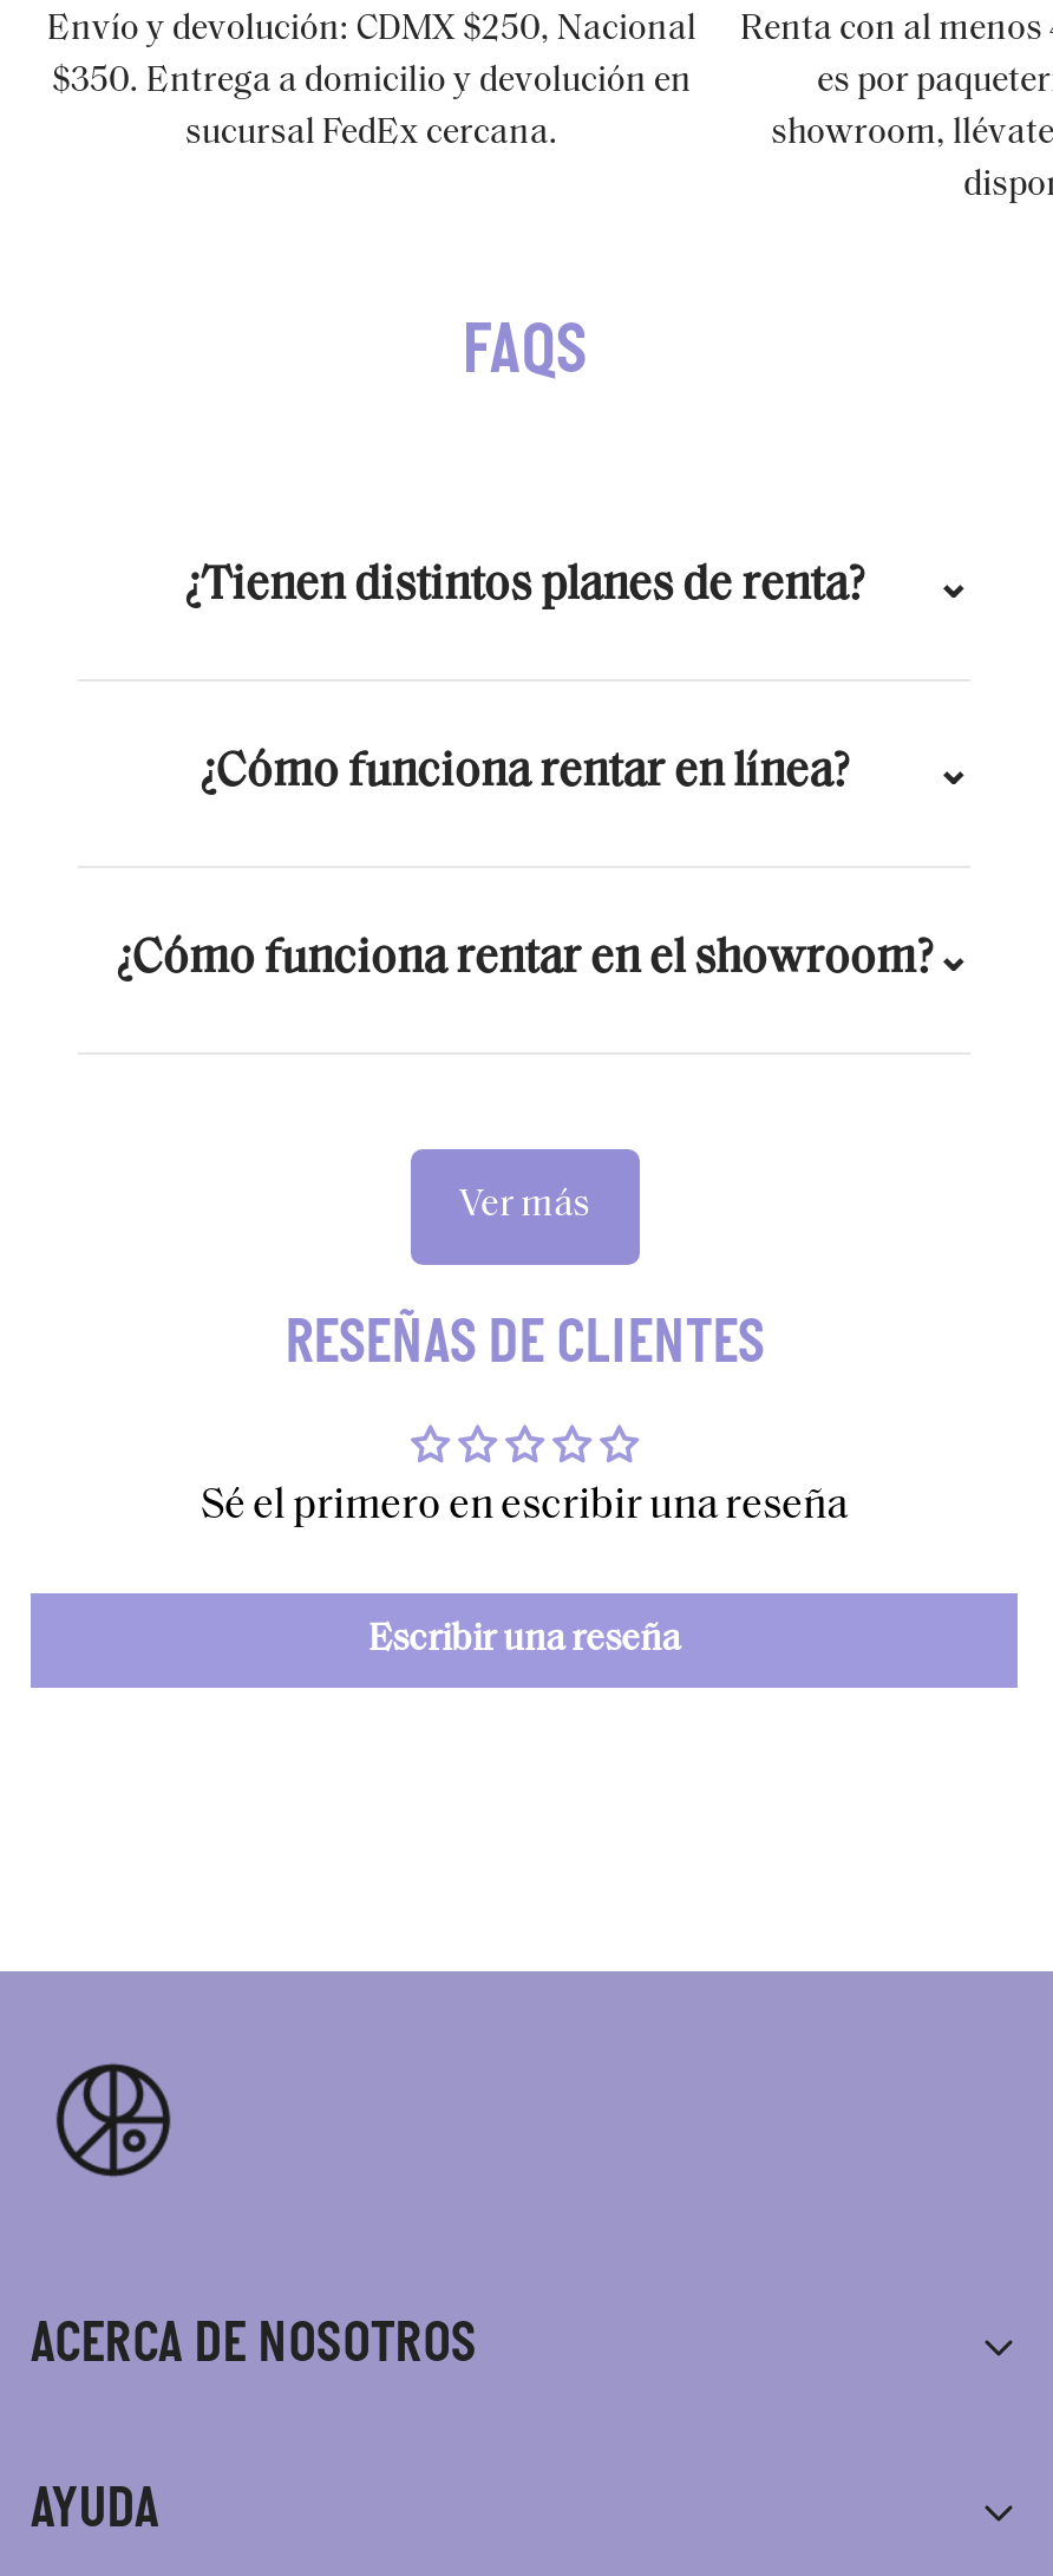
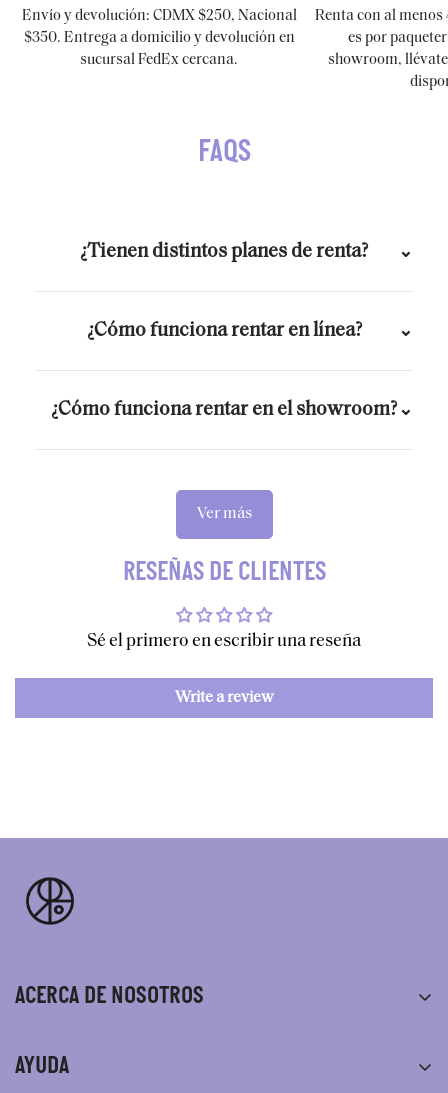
[368,1621,680,1659] Escribir una reseña -> [174,690,273,706] Write a review

